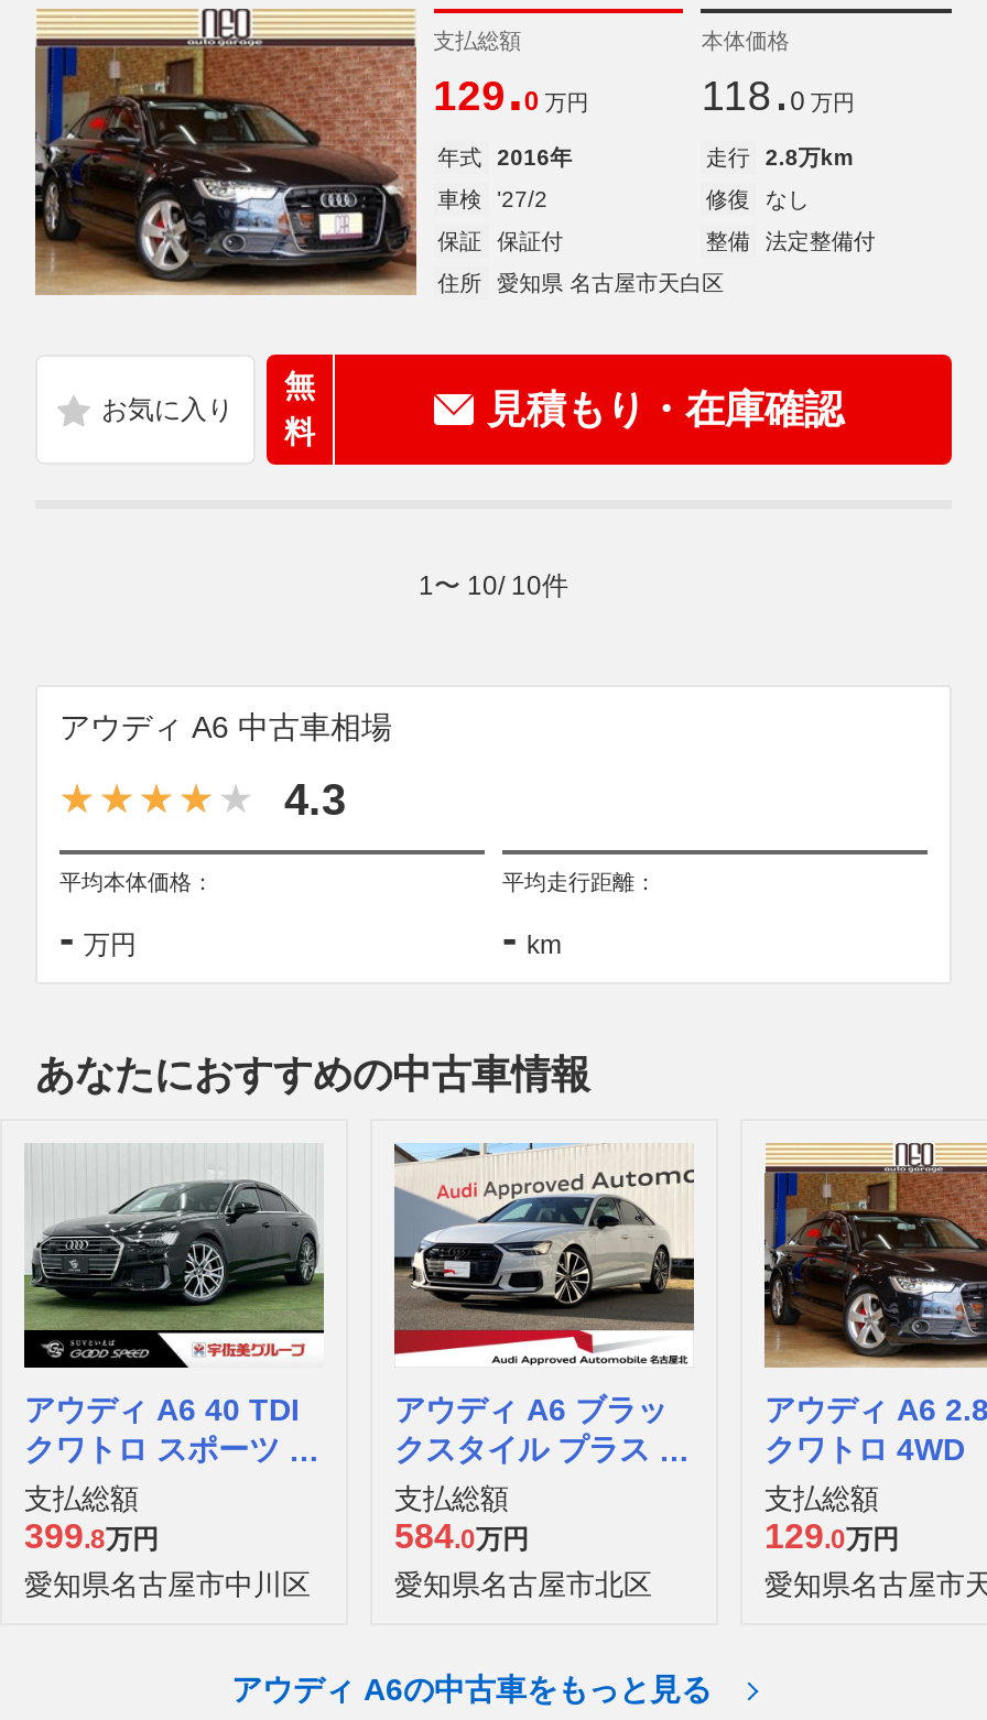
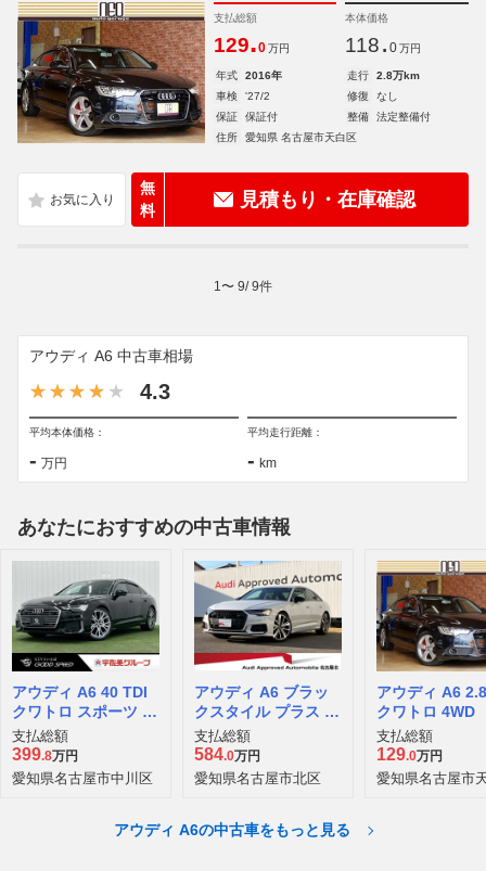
[419,570,568,601] 1〜10/ 10件 -> [214,279,272,294] 1〜9/ 9件

